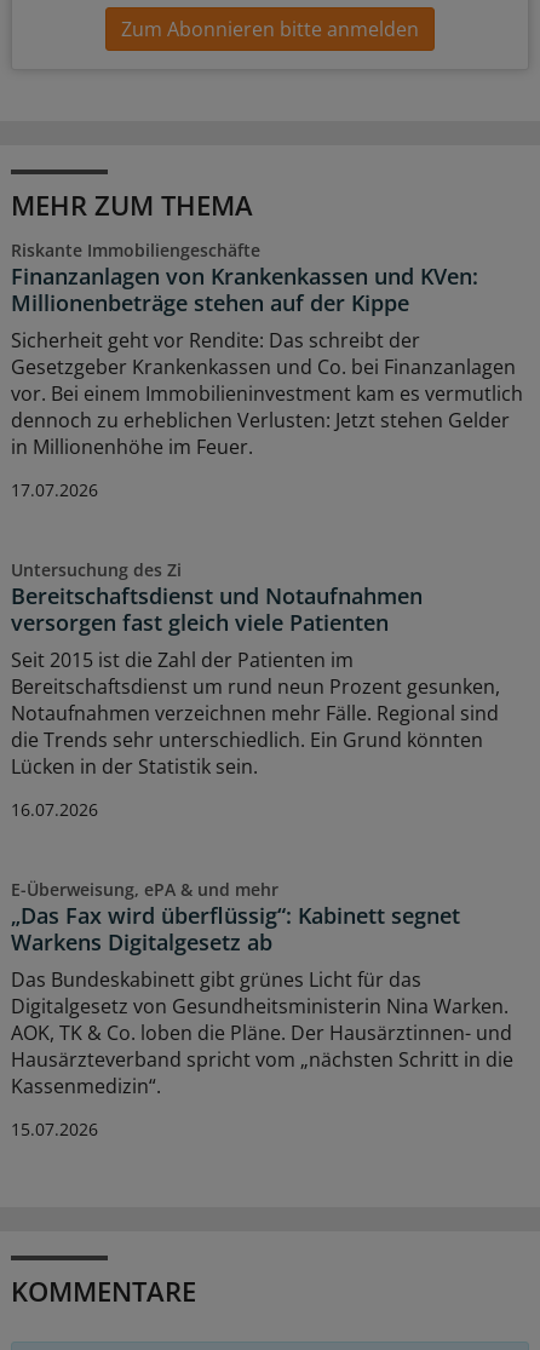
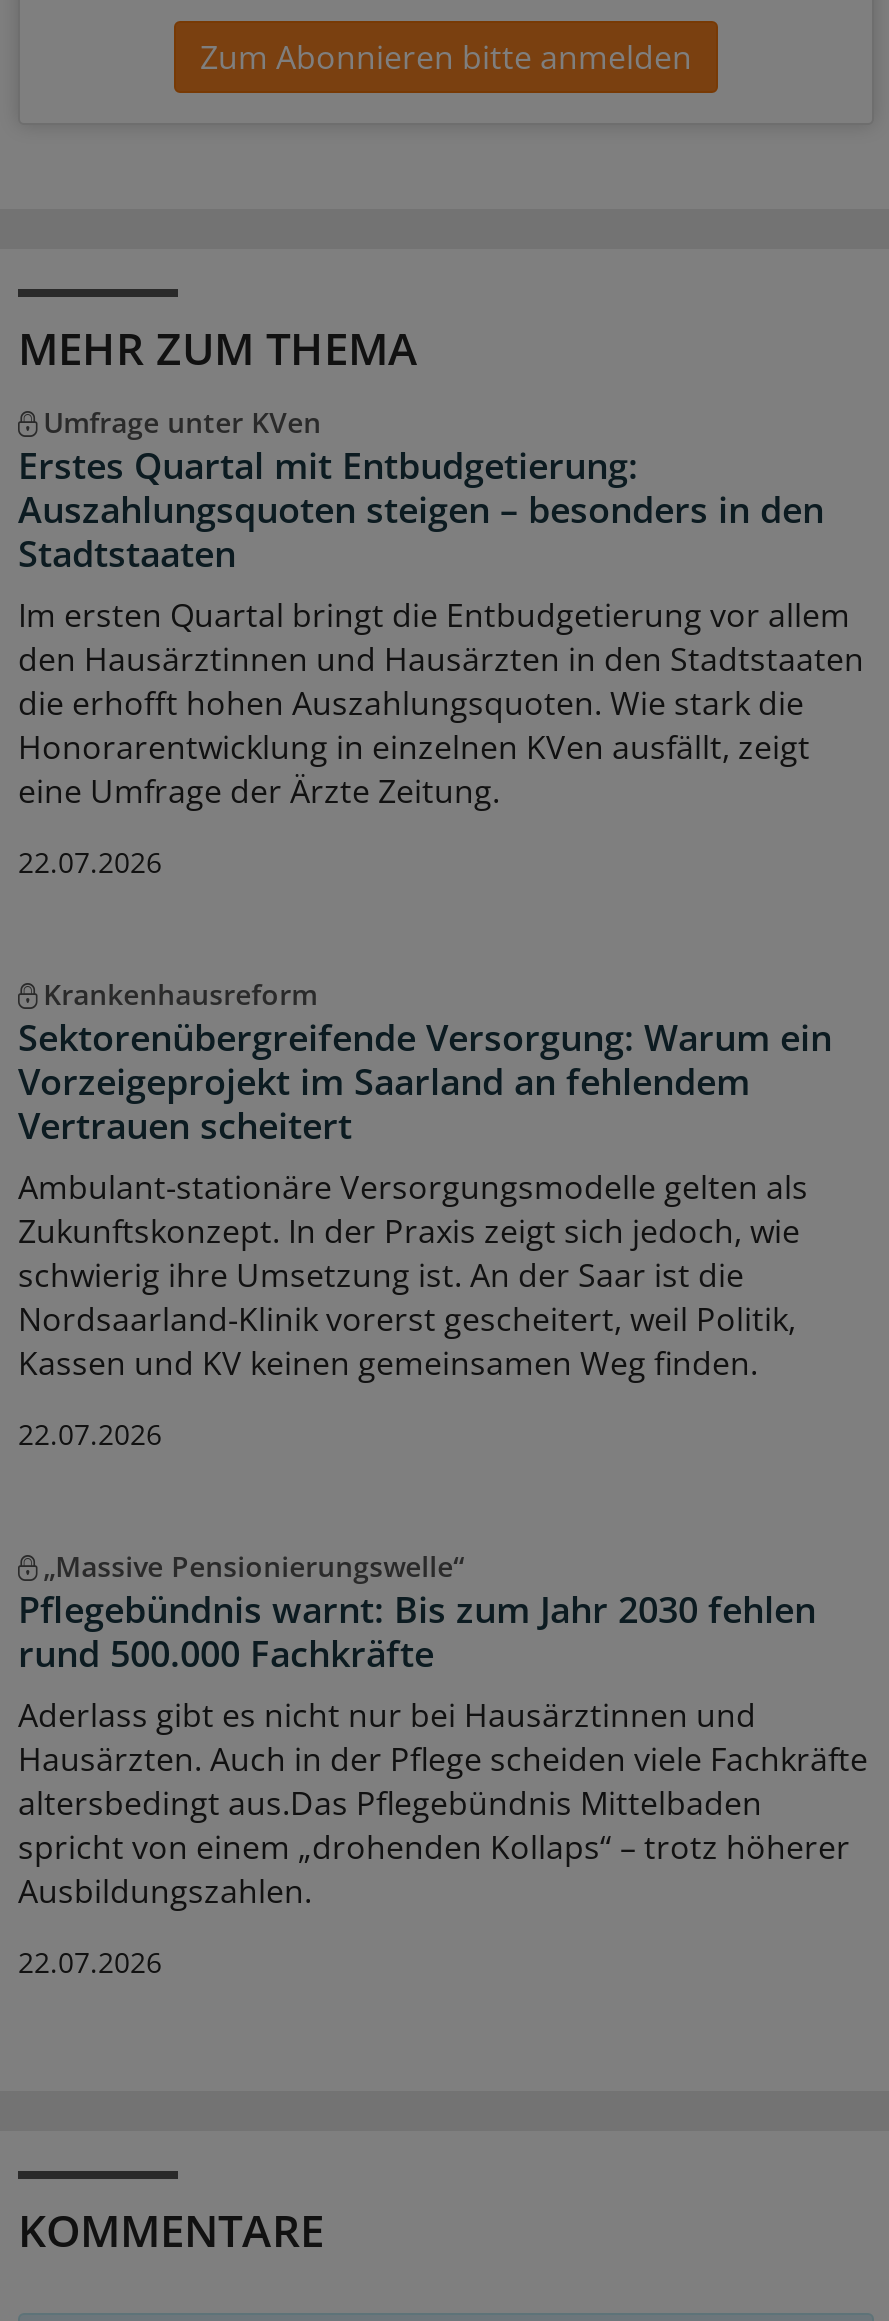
[11,239,523,460] Riskante Immobiliengeschäfte | Finanzanlagen von Krankenkassen und KVen: | Millionenbeträge stehen auf der Kippe | Sicherheit geht vor Rendite: Das schreibt der | Gesetzgeber Krankenkassen und Co. bei Finanzanlagen | vor. Bei einem Immobilieninvestment kam es vermutlich | dennoch zu erheblichen Verlusten: Jetzt stehen Gelder | in Millionenhöhe im Feuer. -> [18,403,864,813] Umfrage unter KVen | Erstes Quartal mit Entbudgetierung: | Auszahlungsquoten steigen – besonders in den | Stadtstaaten | Im ersten Quartal bringt die Entbudgetierung vor allem | den Hausärztinnen und Hausärzten in den Stadtstaaten | die erhofft hohen Auszahlungsquoten. Wie stark die | Honorarentwicklung in einzelnen KVen ausfällt, zeigt | eine Umfrage der Ärzte Zeitung.
[11,479,98,502] 17.07.2026 -> [18,843,162,881] 22.07.2026
[11,559,500,780] Untersuchung des Zi | Bereitschaftsdienst und Notaufnahmen | versorgen fast gleich viele Patienten | Seit 2015 ist die Zahl der Patienten im | Bereitschaftsdienst um rund neun Prozent gesunken, | Notaufnahmen verzeichnen mehr Fälle. Regional sind | die Trends sehr unterschiedlich. Ein Grund könnten | Lücken in der Statistik sein. -> [18,975,832,1385] Krankenhausreform | Sektorenübergreifende Versorgung: Warum ein | Vorzeigeprojekt im Saarland an fehlendem | Vertrauen scheitert | Ambulant-stationäre Versorgungsmodelle gelten als | Zukunftskonzept. In der Praxis zeigt sich jedoch, wie | schwierig ihre Umsetzung ist. An der Saar ist die | Nordsaarland-Klinik vorerst gescheitert, weil Politik, | Kassen und KV keinen gemeinsamen Weg finden.
[11,798,98,821] 16.07.2026 -> [18,1415,162,1453] 22.07.2026
[11,878,513,1100] E-Überweisung, ePA & und mehr | „Das Fax wird überflüssig“: Kabinett segnet | Warkens Digitalgesetz ab | Das Bundeskabinett gibt grünes Licht für das | Digitalgesetz von Gesundheitsministerin Nina Warken. | AOK, TK & Co. loben die Pläne. Der Hausärztinnen- und | Hausärzteverband spricht vom „nächsten Schritt in die | Kassenmedizin“. -> [18,1547,868,1913] „Massive Pensionierungswelle“ | Pflegebündnis warnt: Bis zum Jahr 2030 fehlen | rund 500.000 Fachkräfte | Aderlass gibt es nicht nur bei Hausärztinnen und | Hausärzten. Auch in der Pflege scheiden viele Fachkräfte | altersbedingt aus.Das Pflegebündnis Mittelbaden | spricht von einem „drohenden Kollaps“ – trotz höherer | Ausbildungszahlen.
[11,1118,98,1141] 15.07.2026 -> [18,1943,162,1981] 22.07.2026

